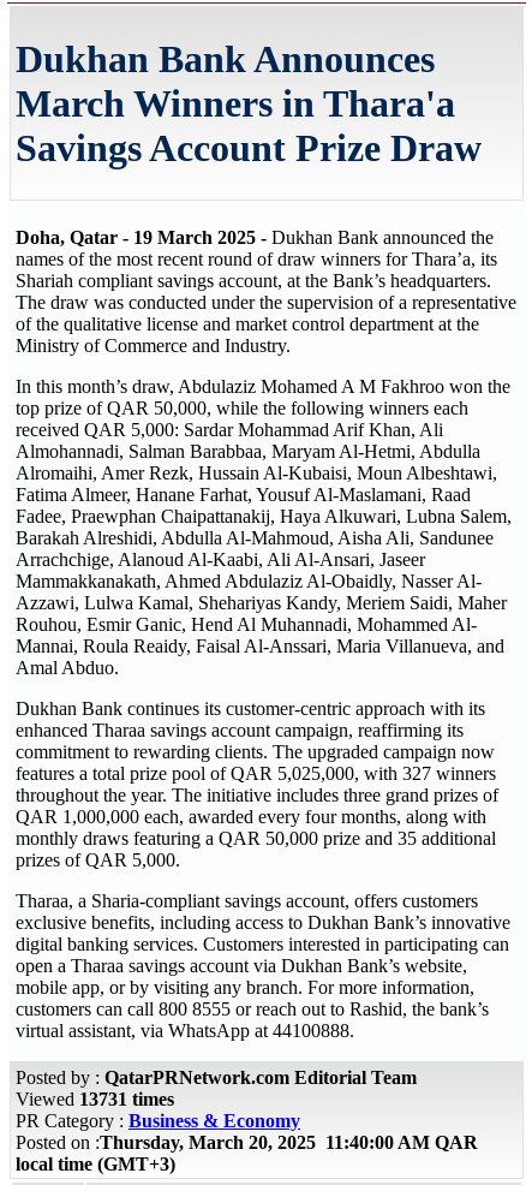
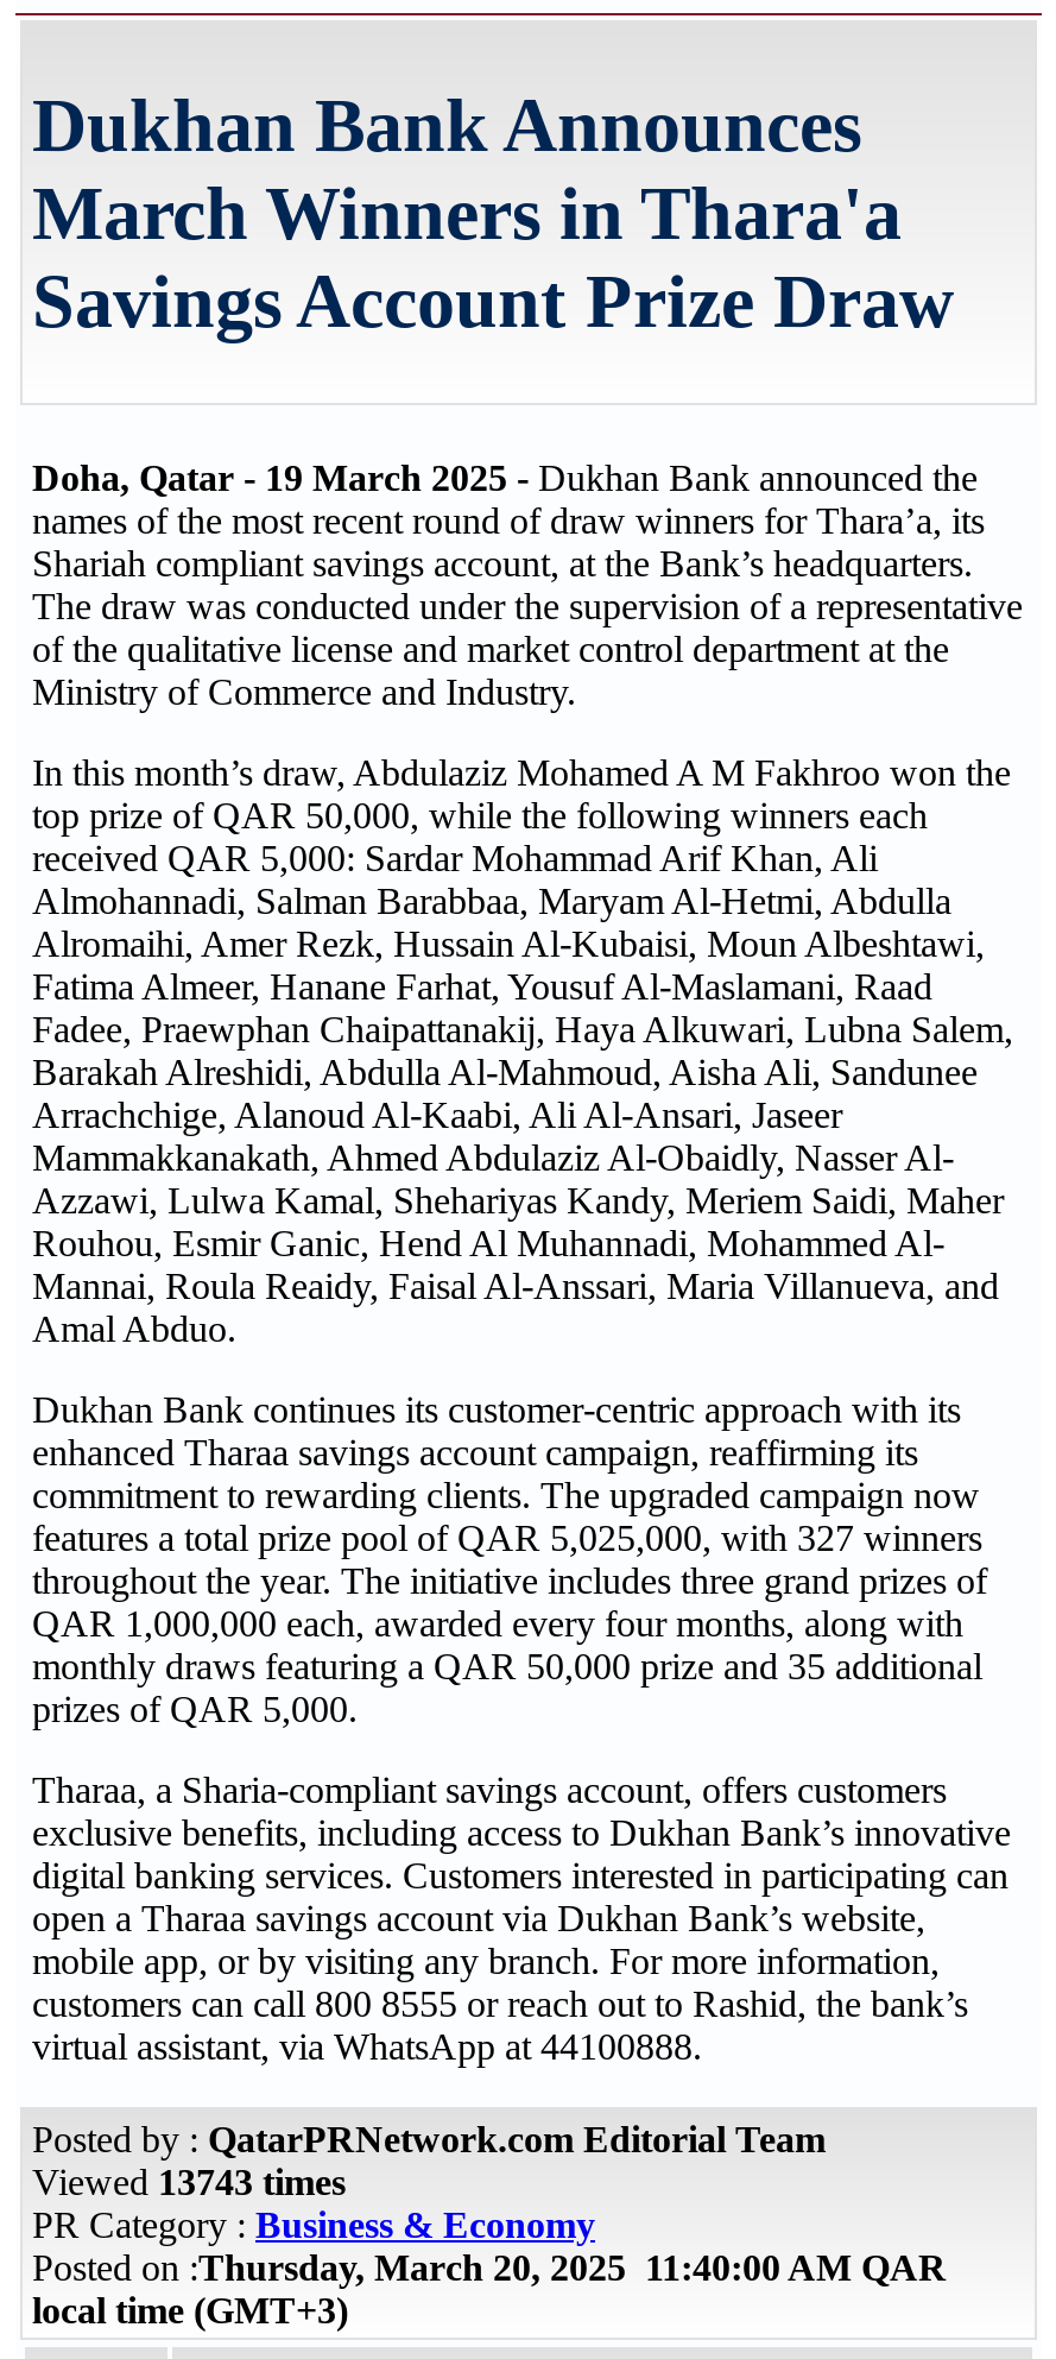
[16,1089,174,1109] Viewed 13731 times -> [32,2162,346,2202] Viewed 13743 times

